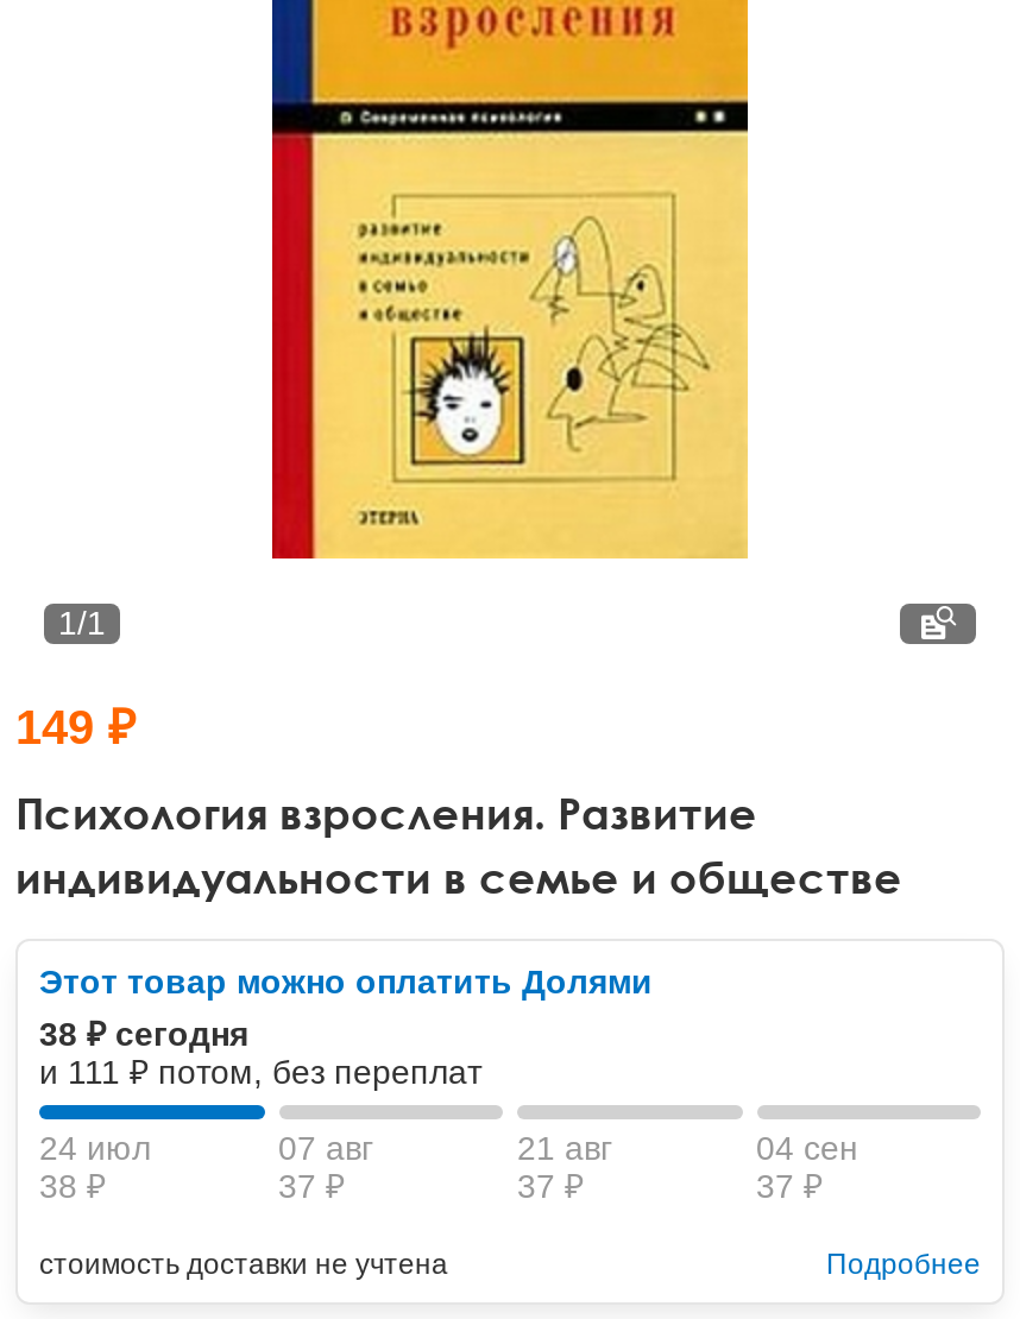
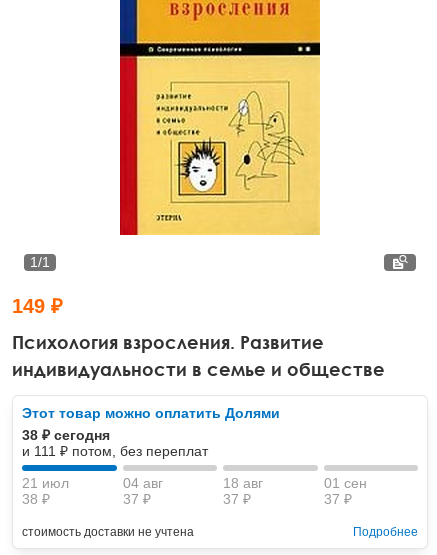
[39,1129,151,1167] 24 июл -> [22,475,69,491] 21 июл
[278,1129,373,1167] 07 авг -> [122,475,162,491] 04 авг
[517,1129,612,1167] 21 авг -> [223,475,263,491] 18 авг
[756,1129,858,1167] 04 сен -> [323,475,366,491] 01 сен

